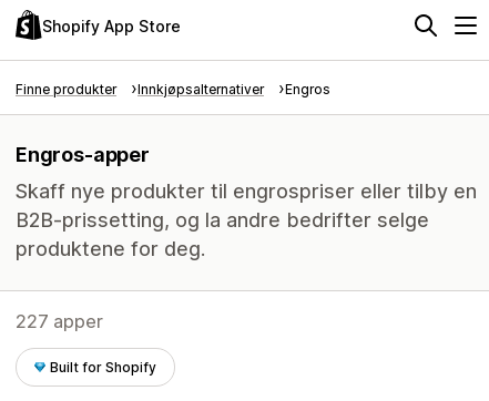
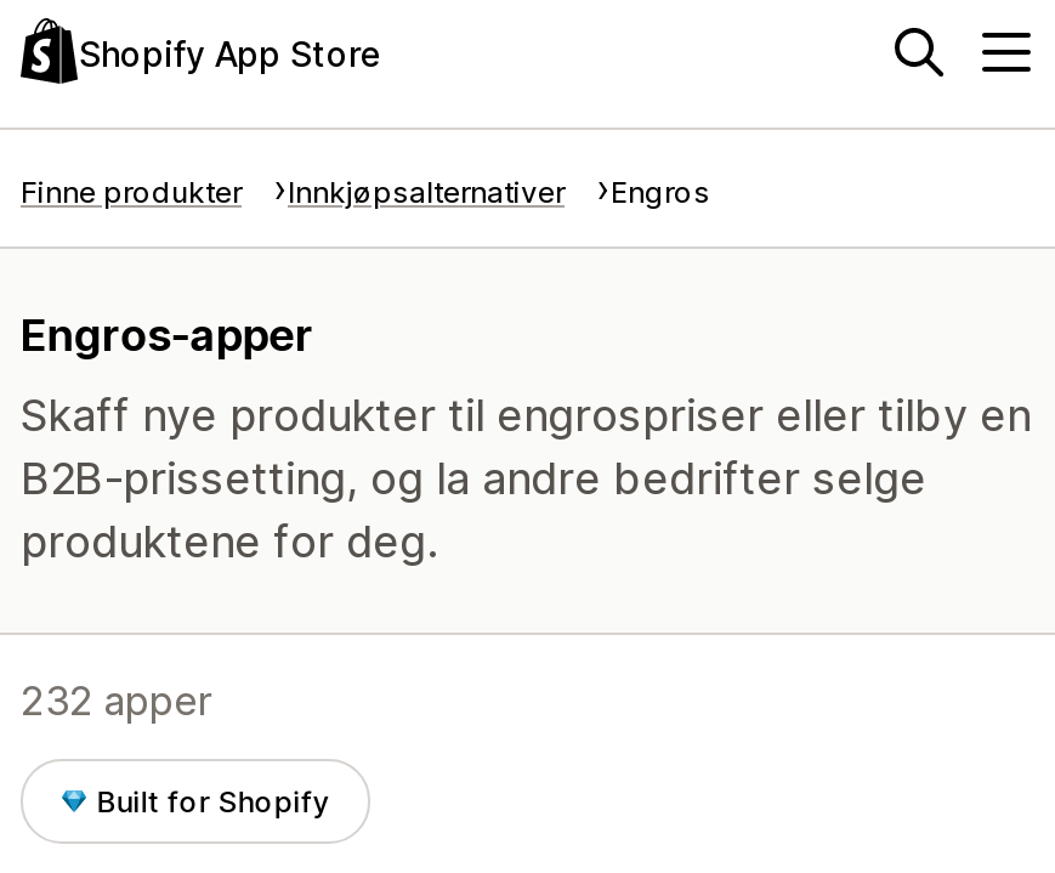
[16,310,103,332] 227 apper -> [21,676,212,725] 232 apper

